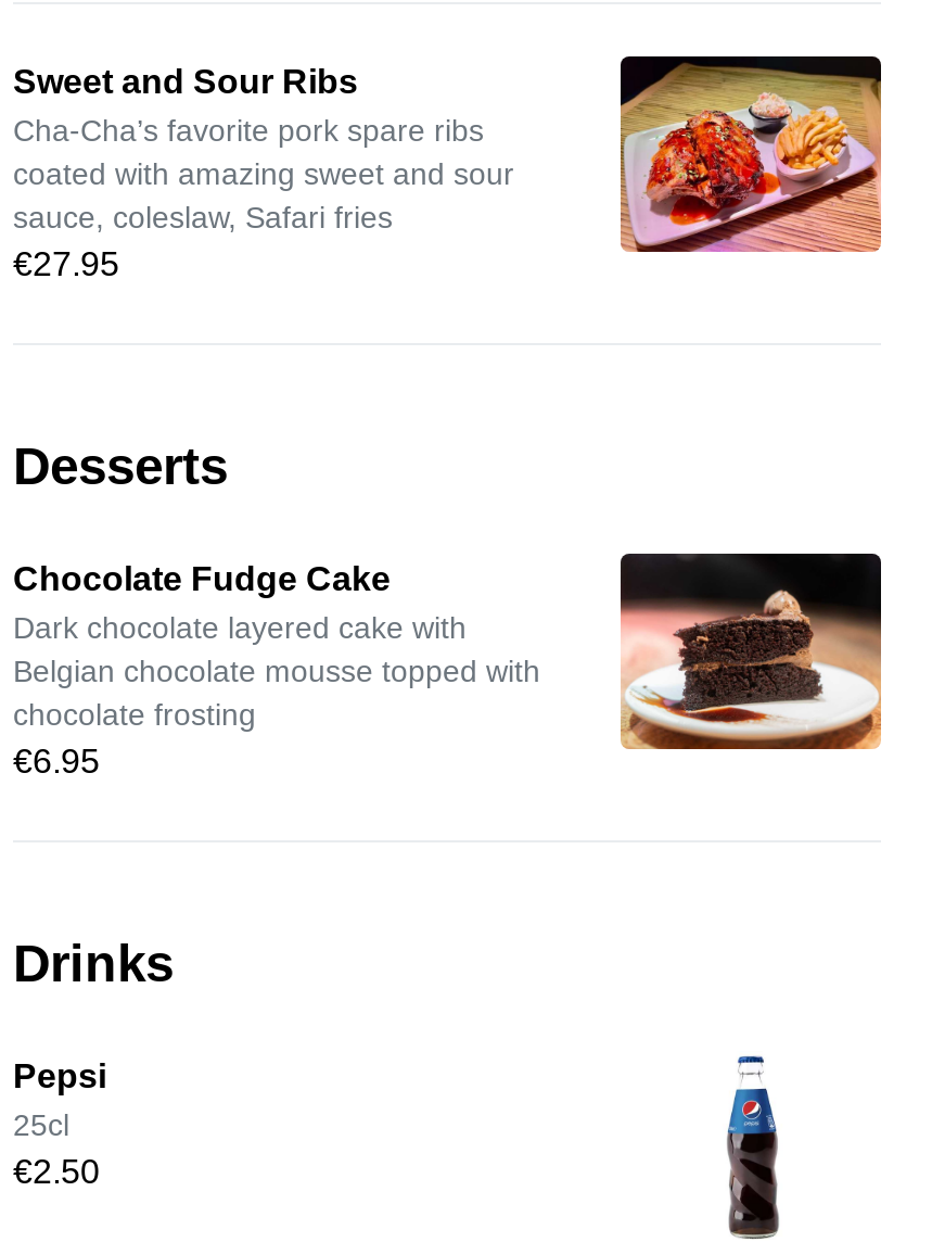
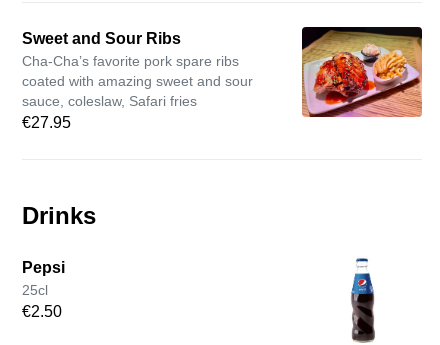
[13,436,883,780] [image] | Desserts | Chocolate Fudge Cake | Dark chocolate layered cake with | Belgian chocolate mousse topped with | chocolate frosting | €6.95 -> none

